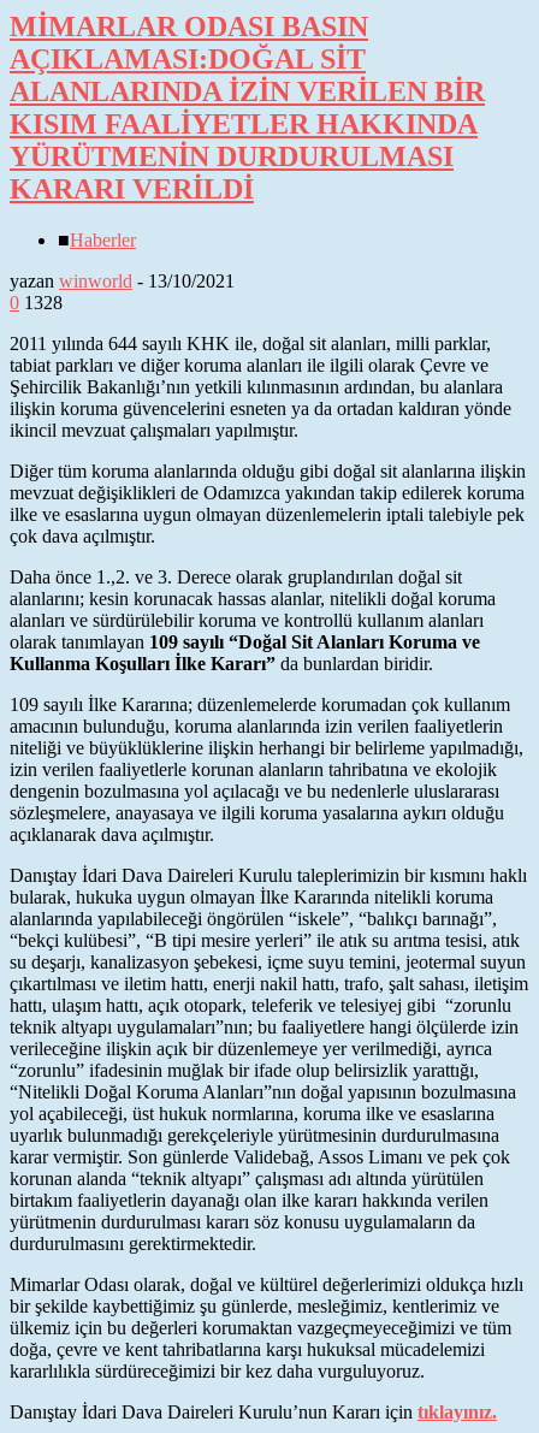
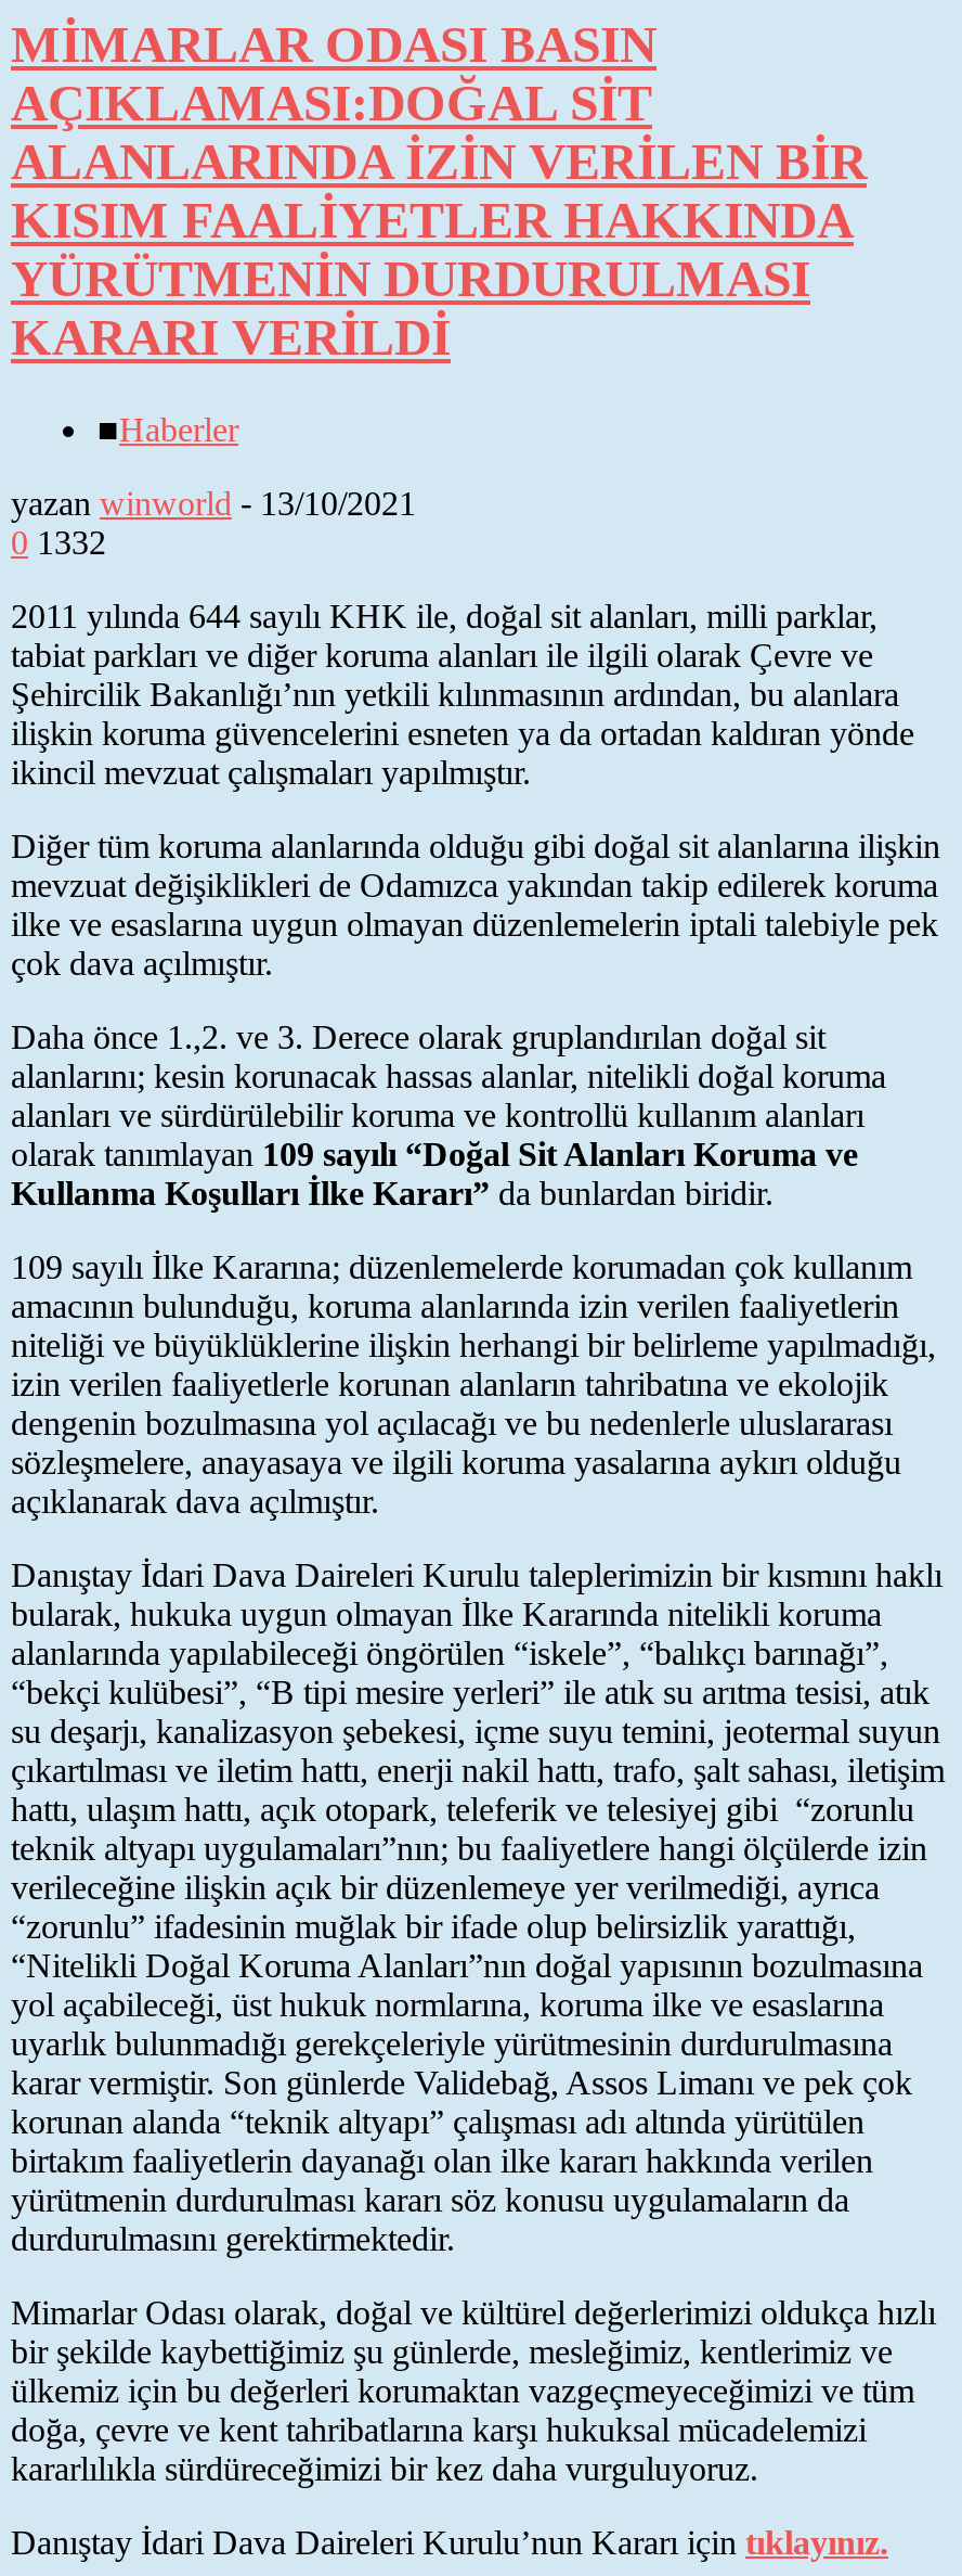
[10,292,63,313] 0 1328 -> [11,523,106,560] 0 1332

